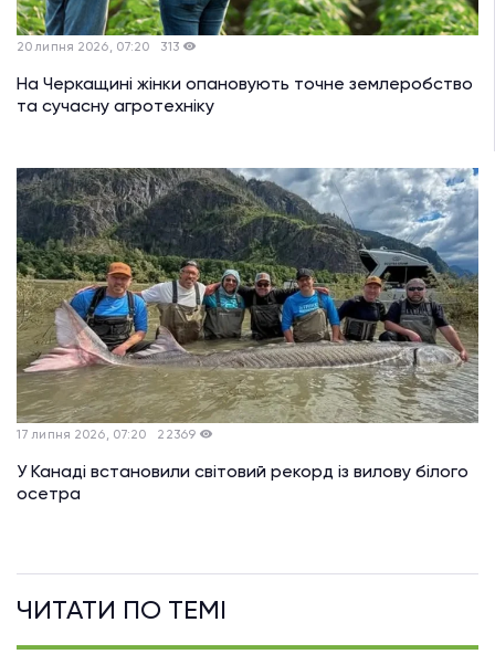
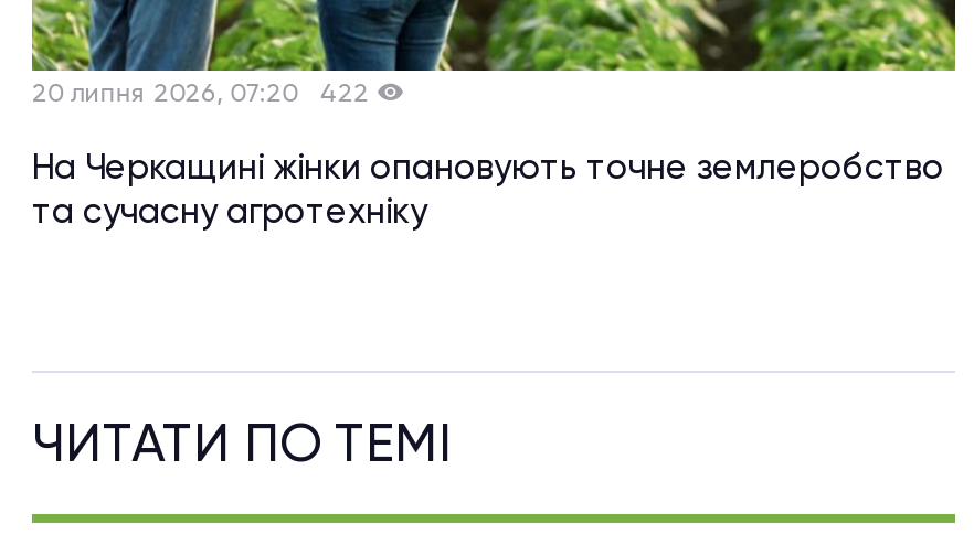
[17,39,179,54] 20 липня 2026, 07:20 313 -> [32,78,370,109] 20 липня 2026, 07:20 422
[15,167,480,504] [image] | 17 липня 2026, 07:20 | 22369 | У Канаді встановили світовий рекорд із вилову білого | осетра -> none

